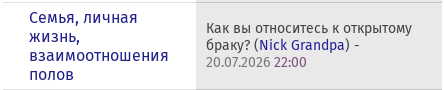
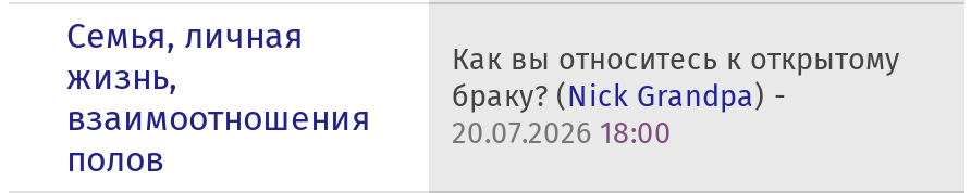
[206,54,307,71] 20.07.2026 22:00 -> [452,115,672,152] 20.07.2026 18:00

